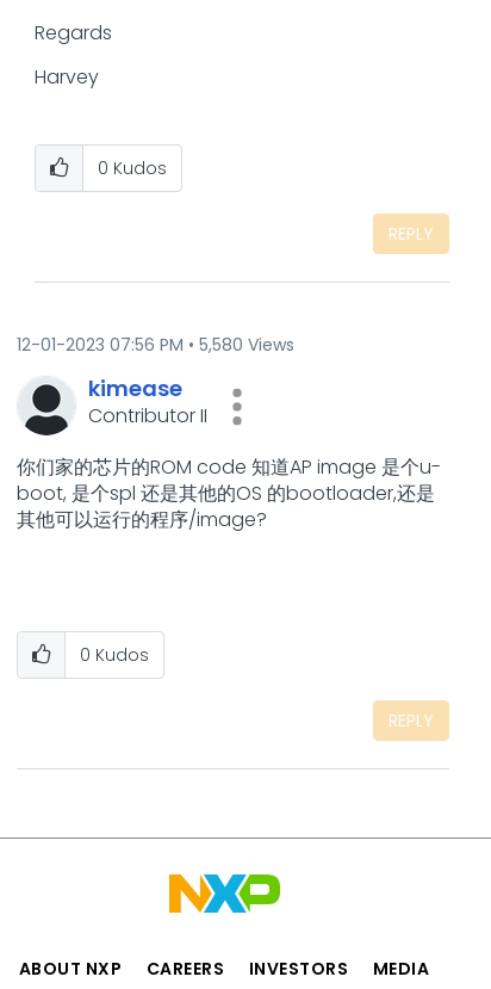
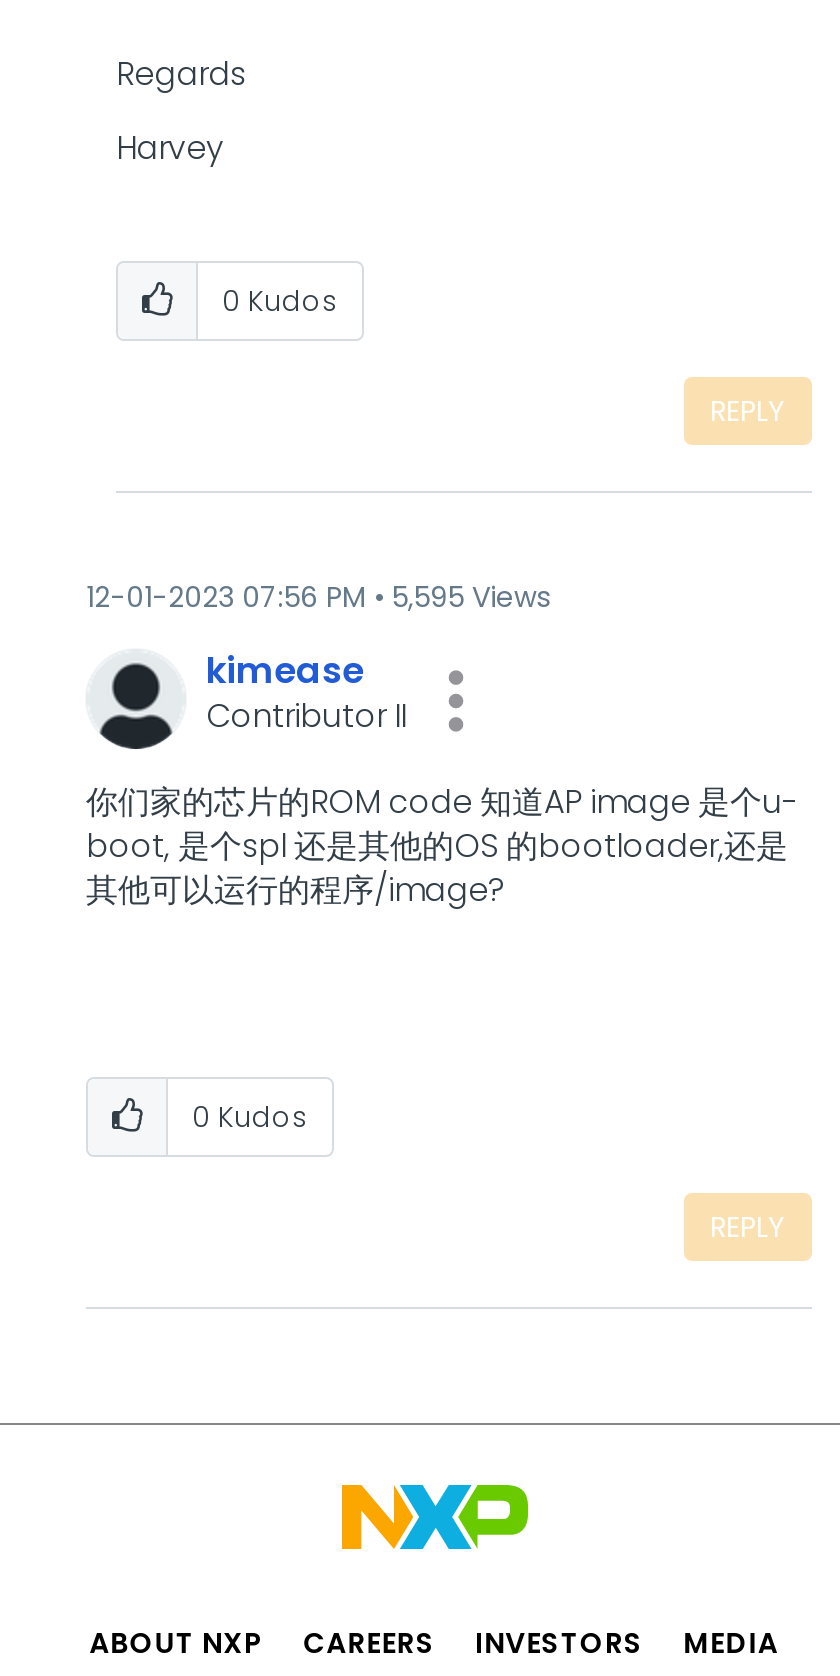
[17,333,294,357] 12-01-2023 07:56 PM 5,580 Views -> [86,578,550,618] 12-01-2023 07:56 PM 5,595 Views

